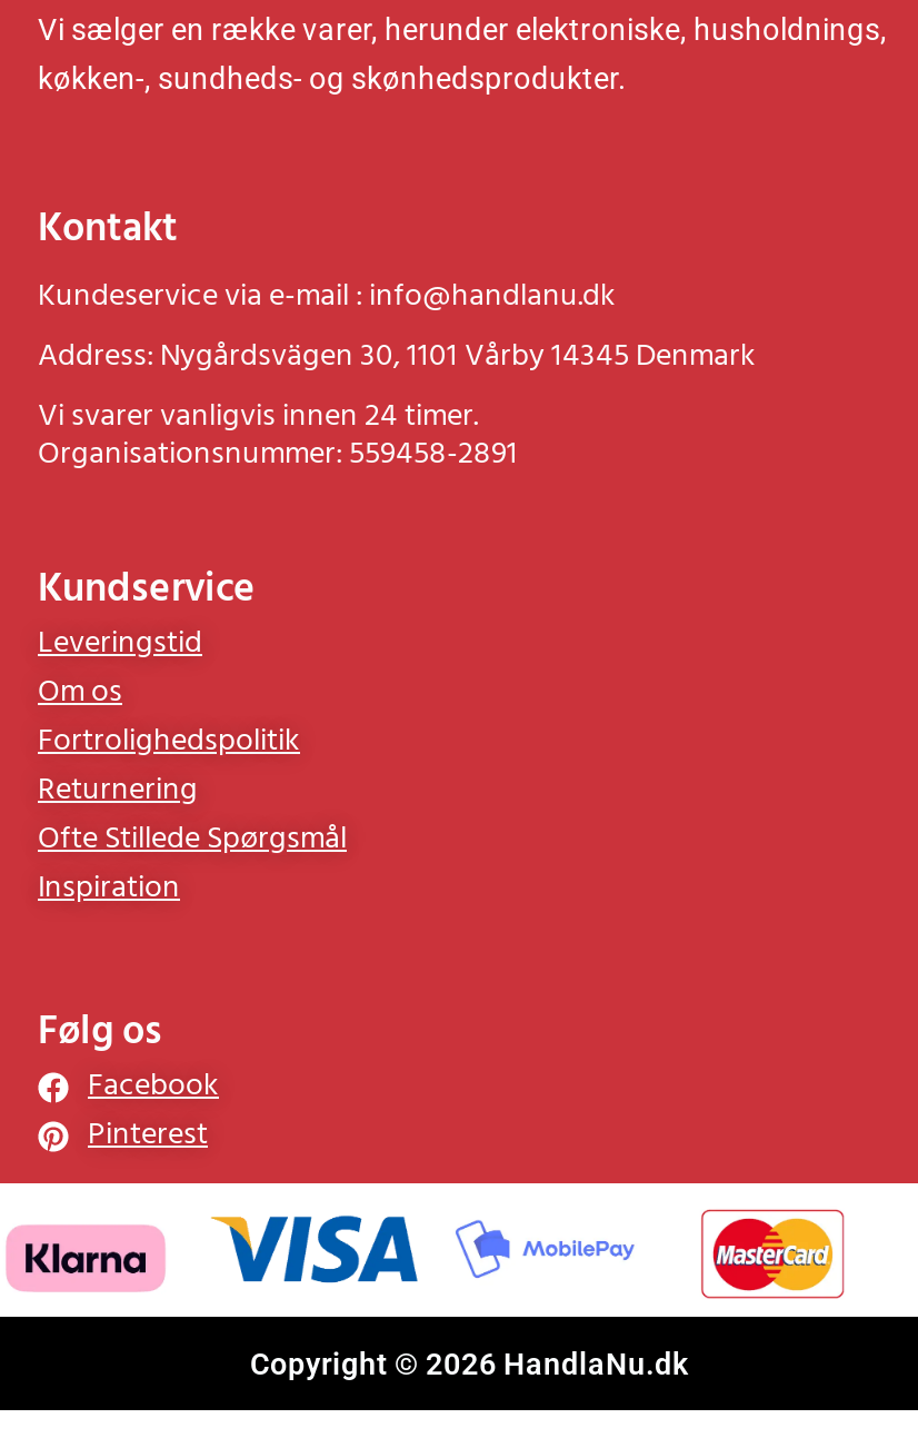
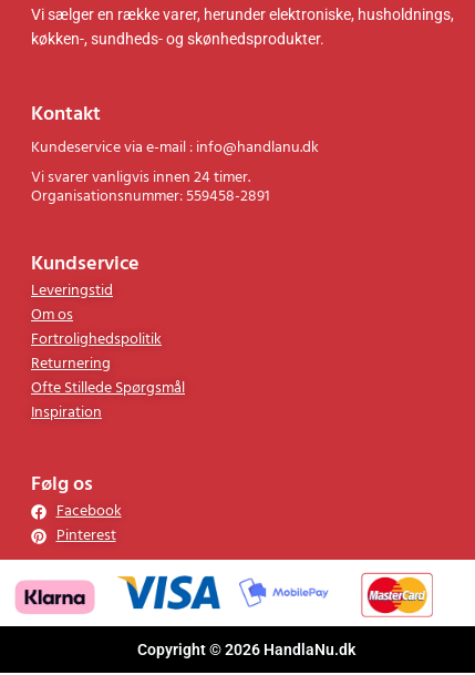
[38,331,756,382] Address: Nygårdsvägen 30, 1101 Vårby 14345 Denmark -> none

